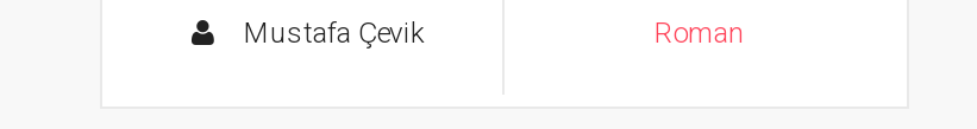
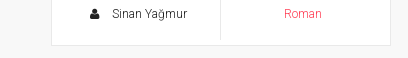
[237,17,425,50] Mustafa Çevik -> [109,7,187,21] Sinan Yağmur

